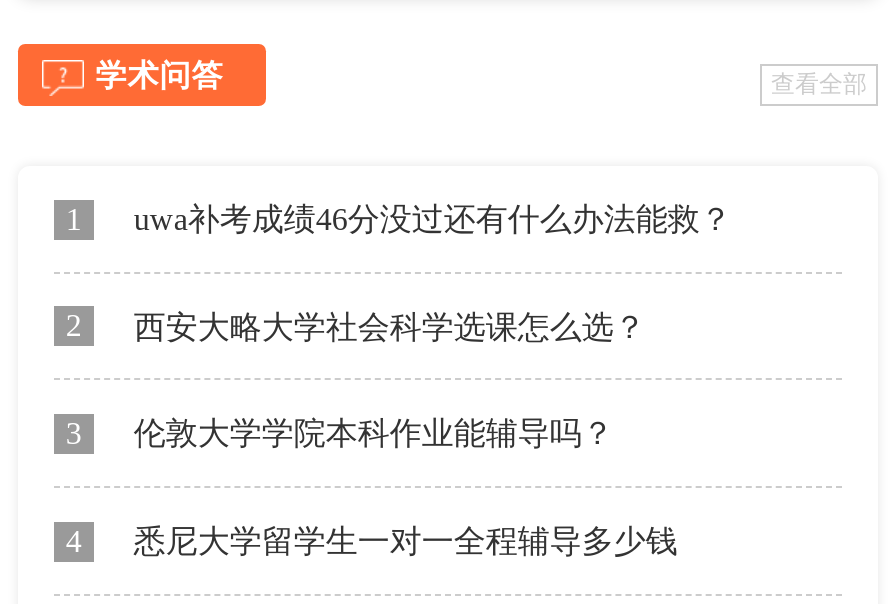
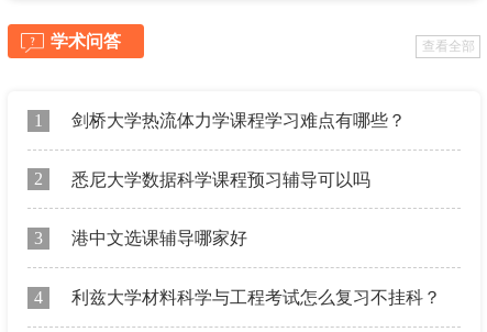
[134,202,732,236] uwa补考成绩46分没过还有什么办法能救？ -> [71,111,406,130] 剑桥大学热流体力学课程学习难点有哪些？
[134,309,646,343] 西安大略大学社会科学选课怎么选？ -> [71,170,370,189] 悉尼大学数据科学课程预习辅导可以吗
[134,417,614,451] 伦敦大学学院本科作业能辅导吗？ -> [71,229,247,248] 港中文选课辅导哪家好
[134,524,678,558] 悉尼大学留学生一对一全程辅导多少钱 -> [71,288,441,307] 利兹大学材料科学与工程考试怎么复习不挂科？

